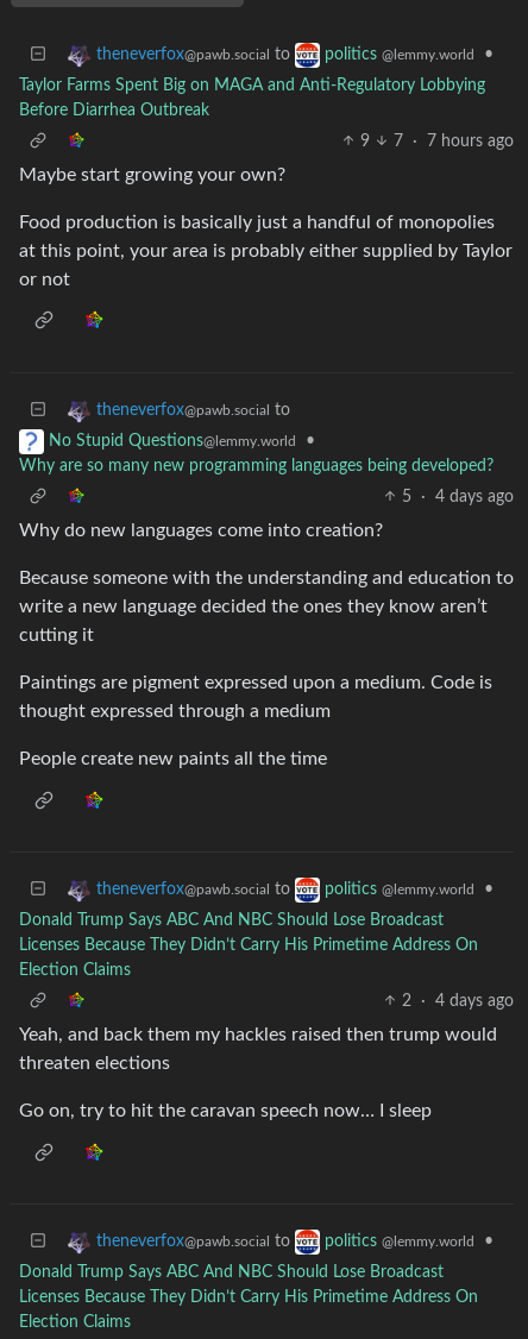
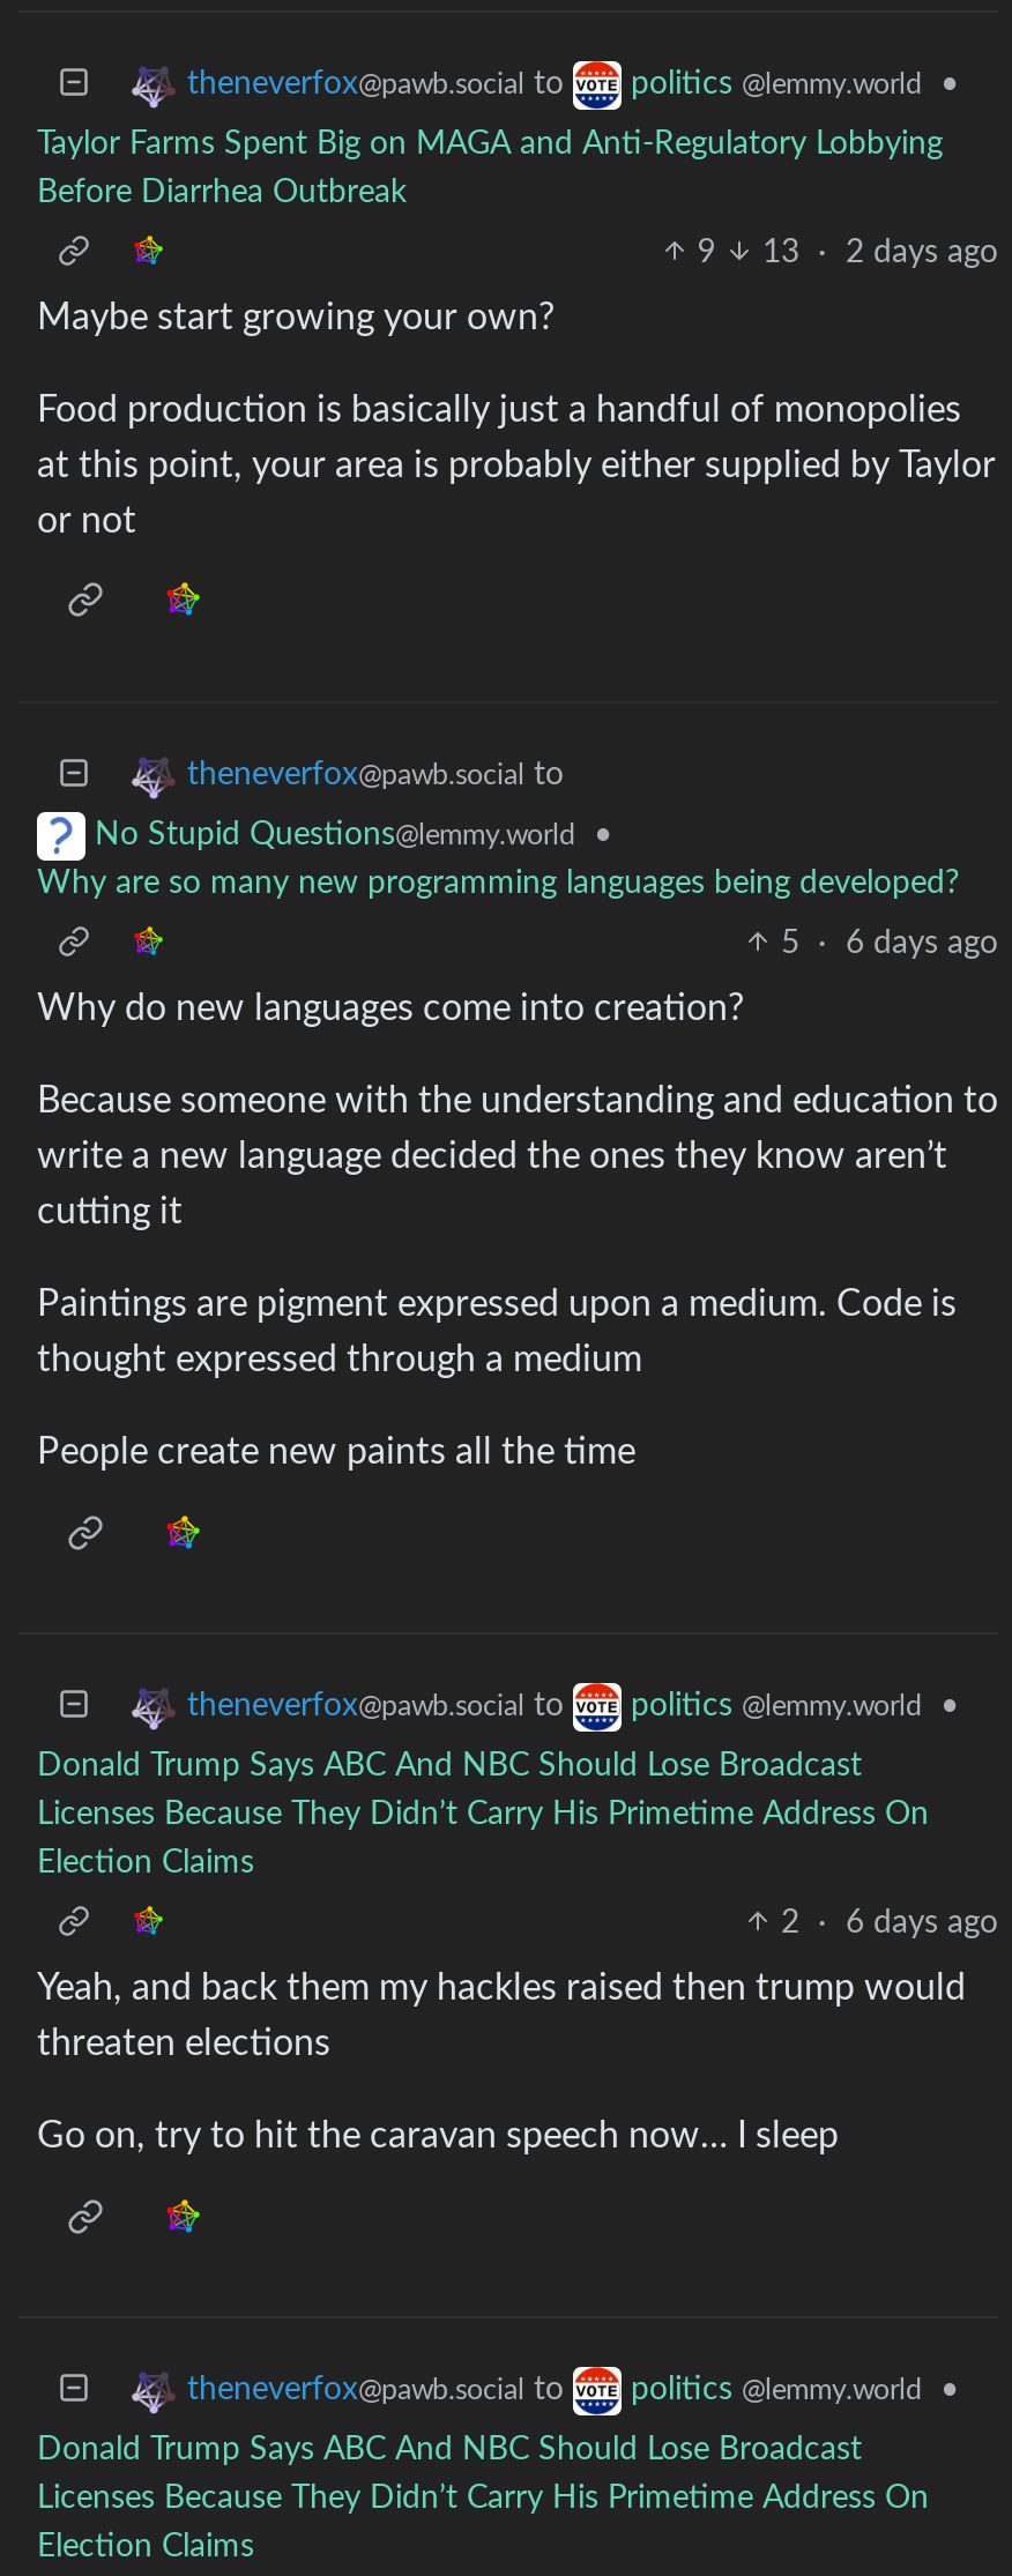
[360,133,514,149] 9 7 · 7 hours ago -> [697,236,998,268] 9 13 · 2 days ago
[402,488,514,505] 5 · 4 days ago -> [781,927,998,959] 5 · 6 days ago
[402,992,514,1009] 2 · 4 days ago -> [781,1906,998,1939] 2 · 6 days ago

